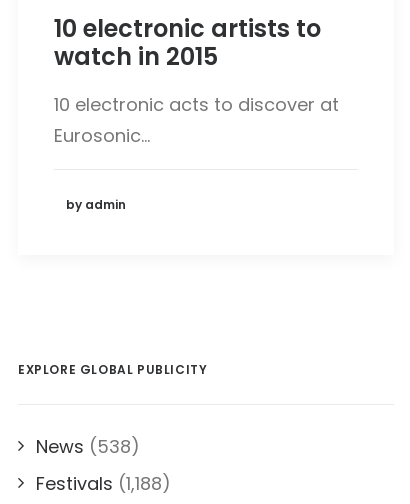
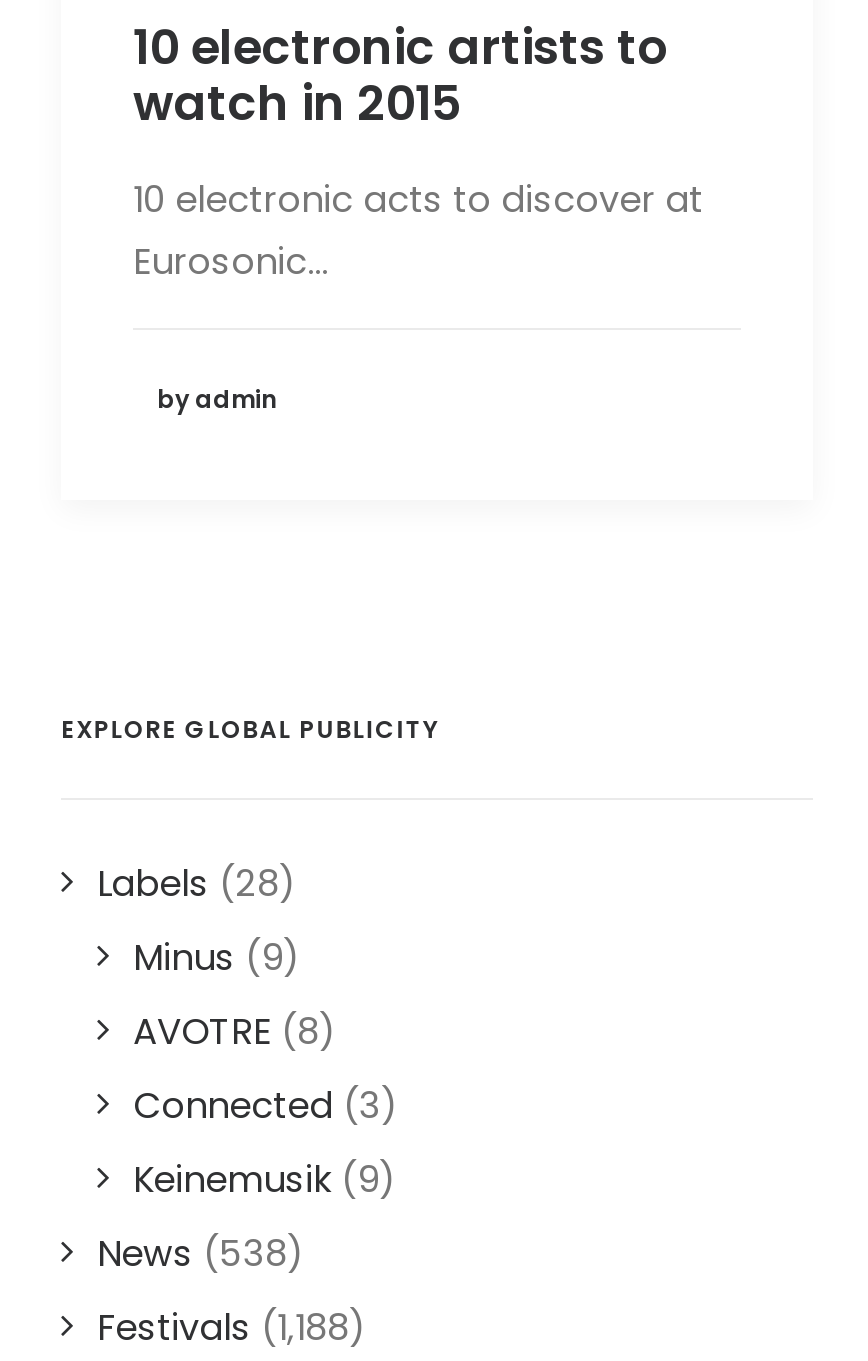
none -> [97,858,399,1204] Labels (28) | Minus (9) | AVOTRE (8) | Connected (3) | Keinemusik (9)

